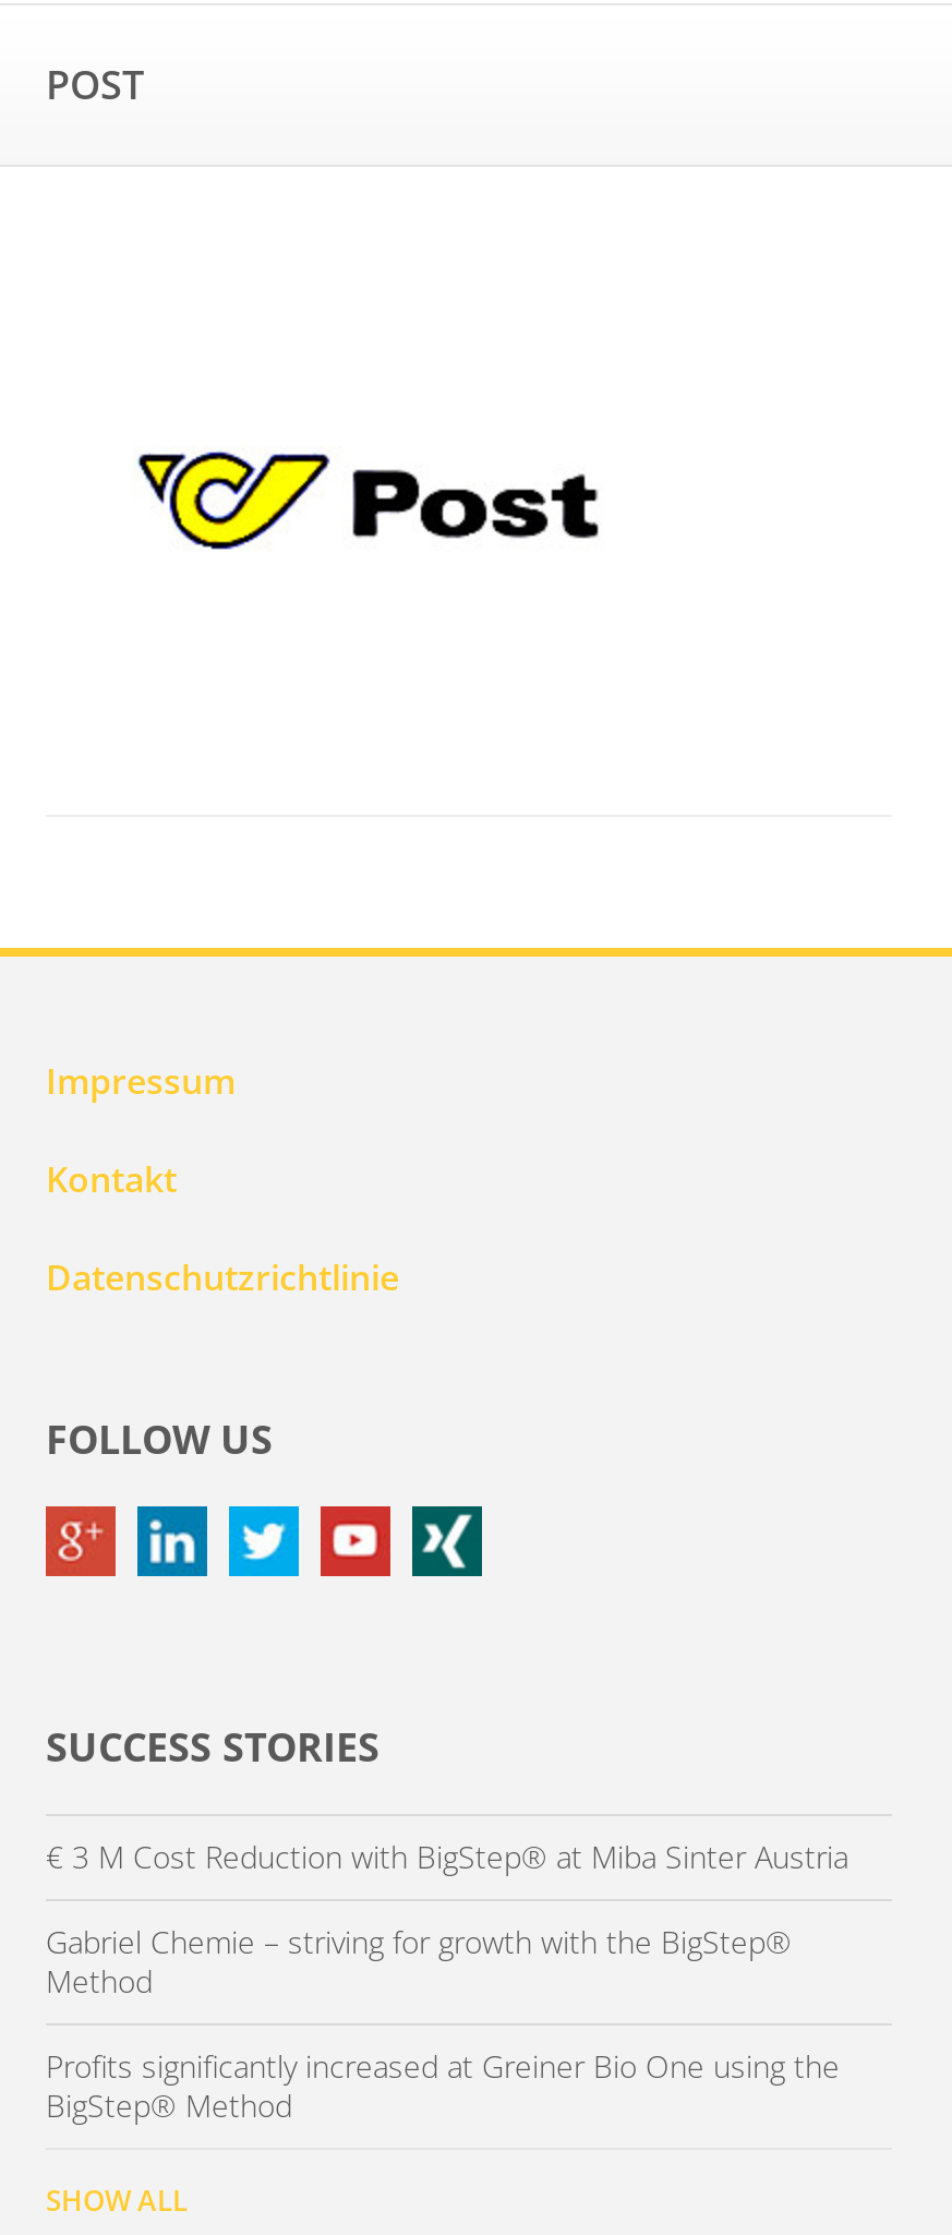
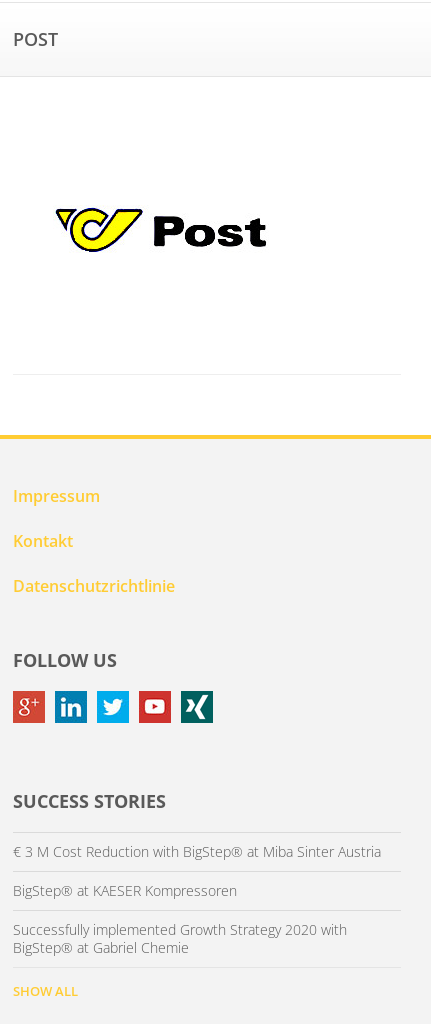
[46,1921,792,2002] Gabriel Chemie – striving for growth with the BigStep® | Method -> [13,881,237,900] BigStep® at KAESER Kompressoren
[46,2045,840,2126] Profits significantly increased at Greiner Bio One using the | BigStep® Method -> [13,920,347,957] Successfully implemented Growth Strategy 2020 with | BigStep® at Gabriel Chemie

